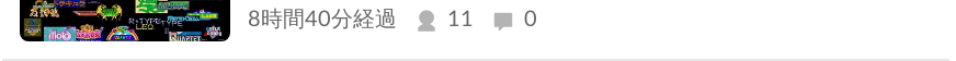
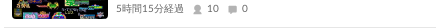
[248,8,397,30] 8時間40分経過 -> [116,4,184,14] 5時間15分経過
[447,9,474,31] 11 -> [207,4,219,14] 10

